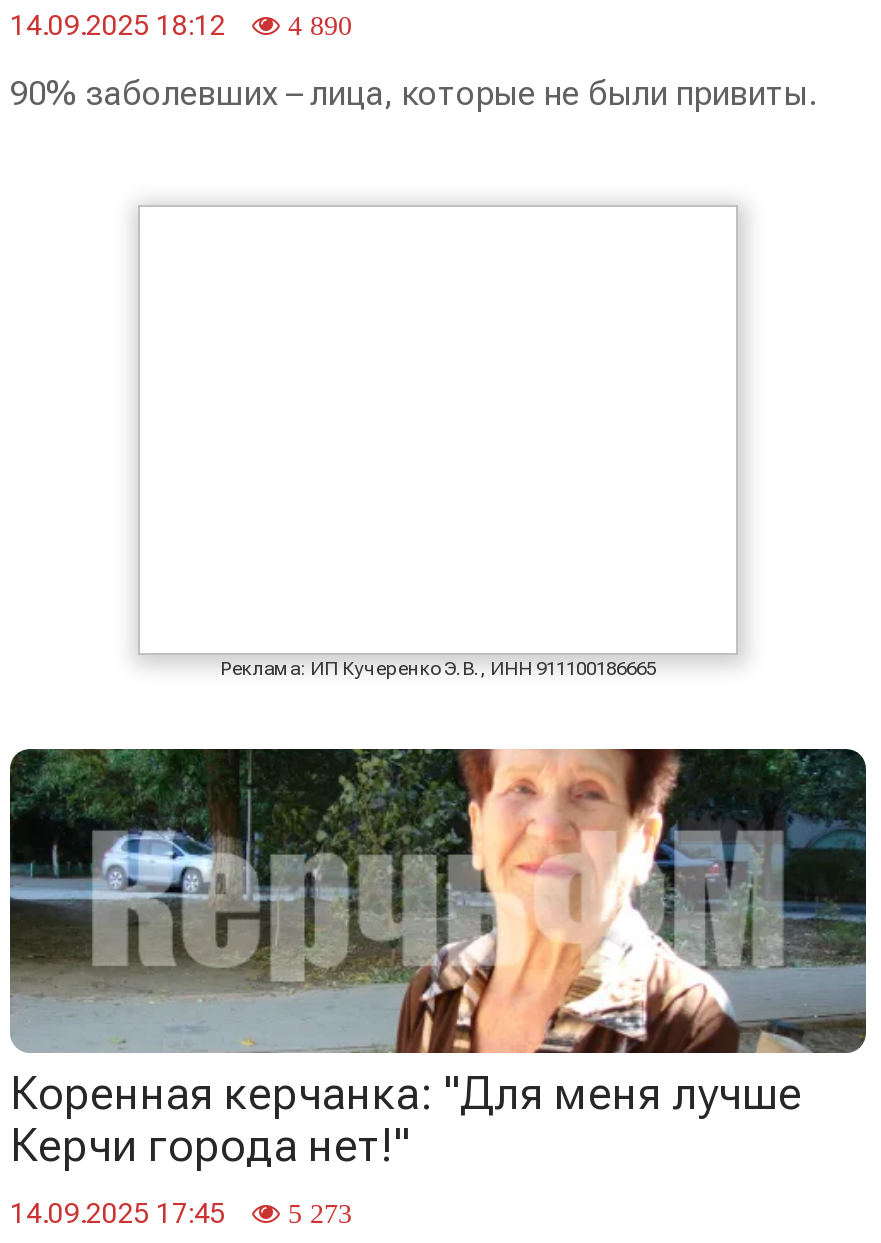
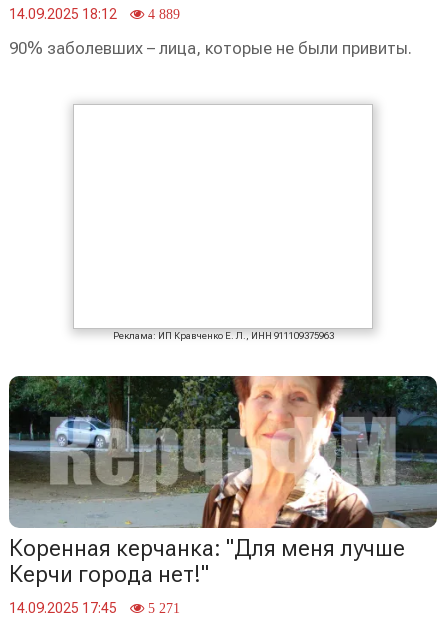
[10,9,352,41] 14.09.2025 18:12 4 890 -> [9,6,180,22] 14.09.2025 18:12 4 889
[220,656,656,678] Реклама: ИП Кучеренко Э.В., ИНН 911100186665 -> [112,330,333,341] Реклама: ИП Кравченко Е. Л., ИНН 911109375963
[10,1196,352,1228] 14.09.2025 17:45 5 273 -> [9,600,180,616] 14.09.2025 17:45 5 271

